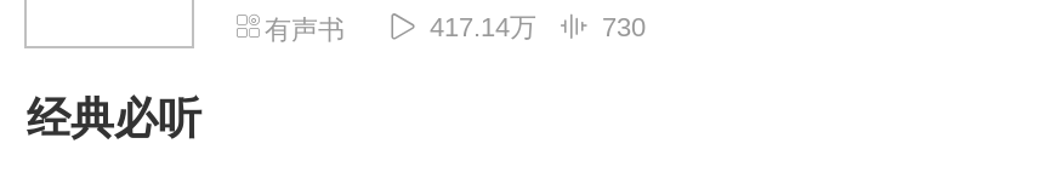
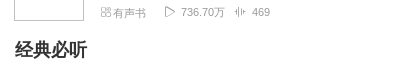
[430,12,536,41] 417.14万 -> [181,6,225,18] 736.70万
[602,12,646,41] 730 -> [252,6,270,18] 469

